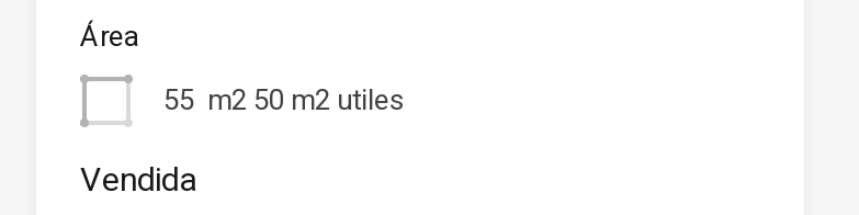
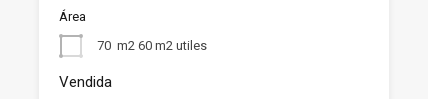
[163,83,405,116] 55 m2 50 m2 utiles -> [97,38,207,53] 70 m2 60 m2 utiles

